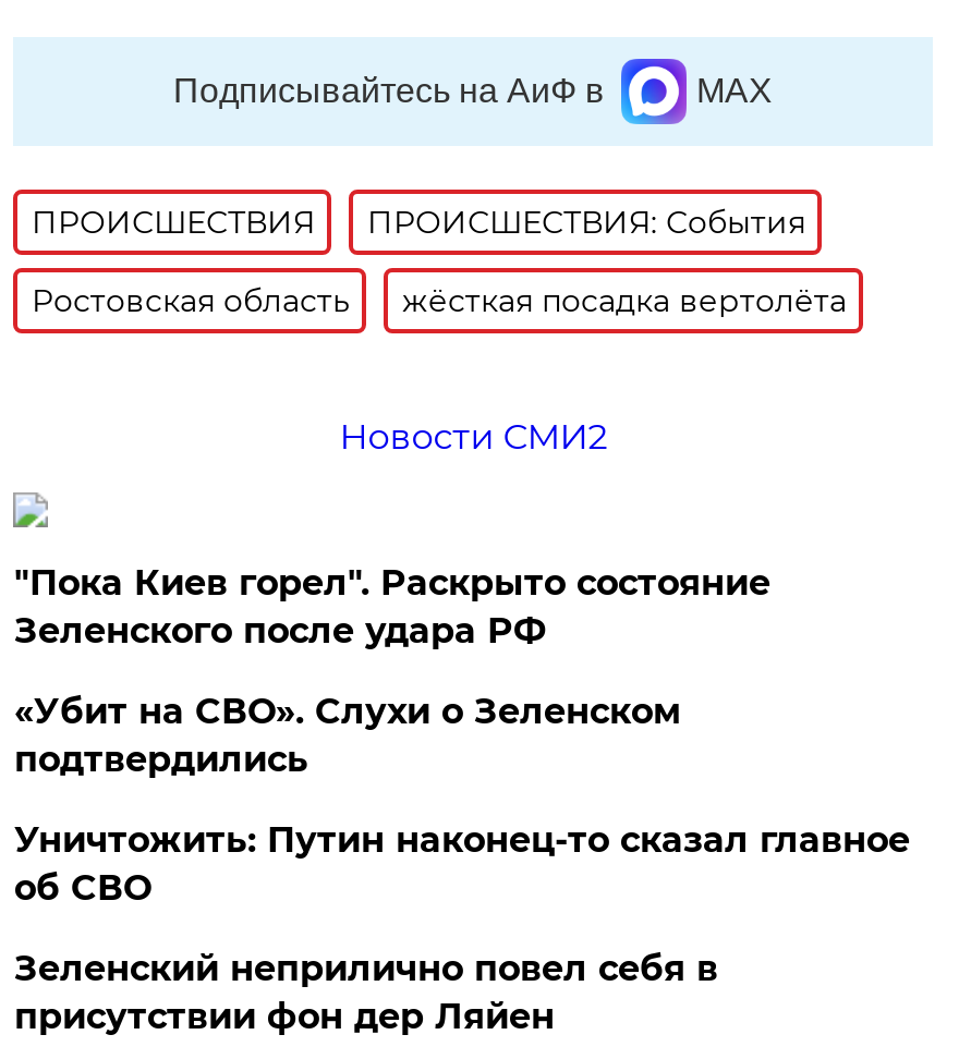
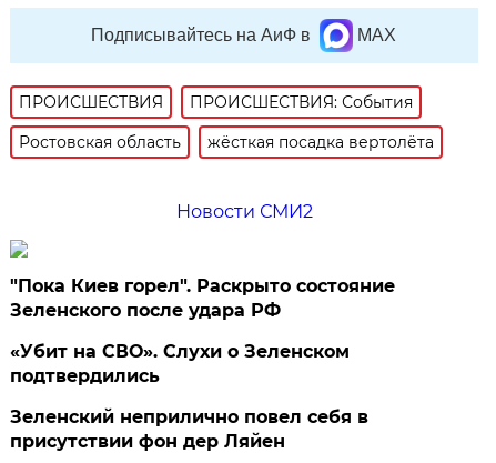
[14,819,910,908] Уничтожить: Путин наконец-то сказал главное | об СВО -> none

